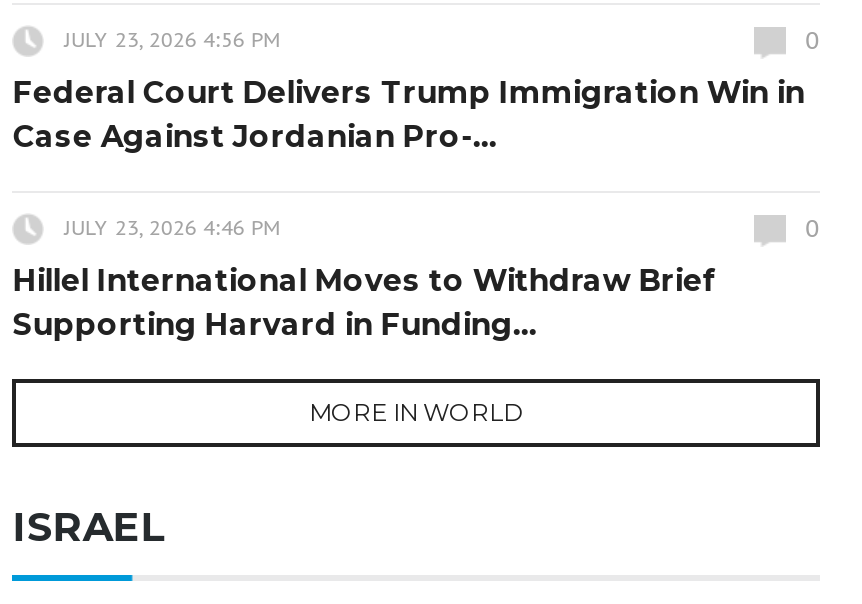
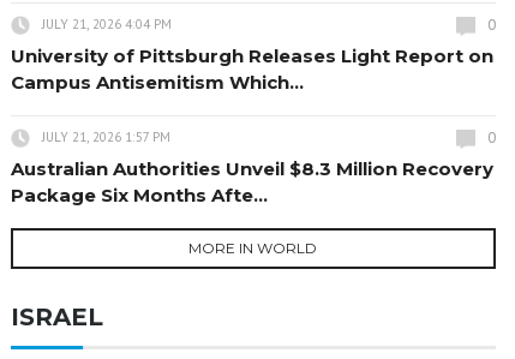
[65,27,281,53] JULY 23, 2026 4:56 PM -> [42,17,172,33] JULY 21, 2026 4:04 PM
[13,73,805,155] Federal Court Delivers Trump Immigration Win in | Case Against Jordanian Pro-... -> [11,45,494,94] University of Pittsburgh Releases Light Report on | Campus Antisemitism Which...
[65,215,281,241] JULY 23, 2026 4:46 PM -> [42,130,171,146] JULY 21, 2026 1:57 PM
[13,261,717,343] Hillel International Moves to Withdraw Brief | Supporting Harvard in Funding... -> [11,158,494,207] Australian Authorities Unveil $8.3 Million Recovery | Package Six Months Afte...

